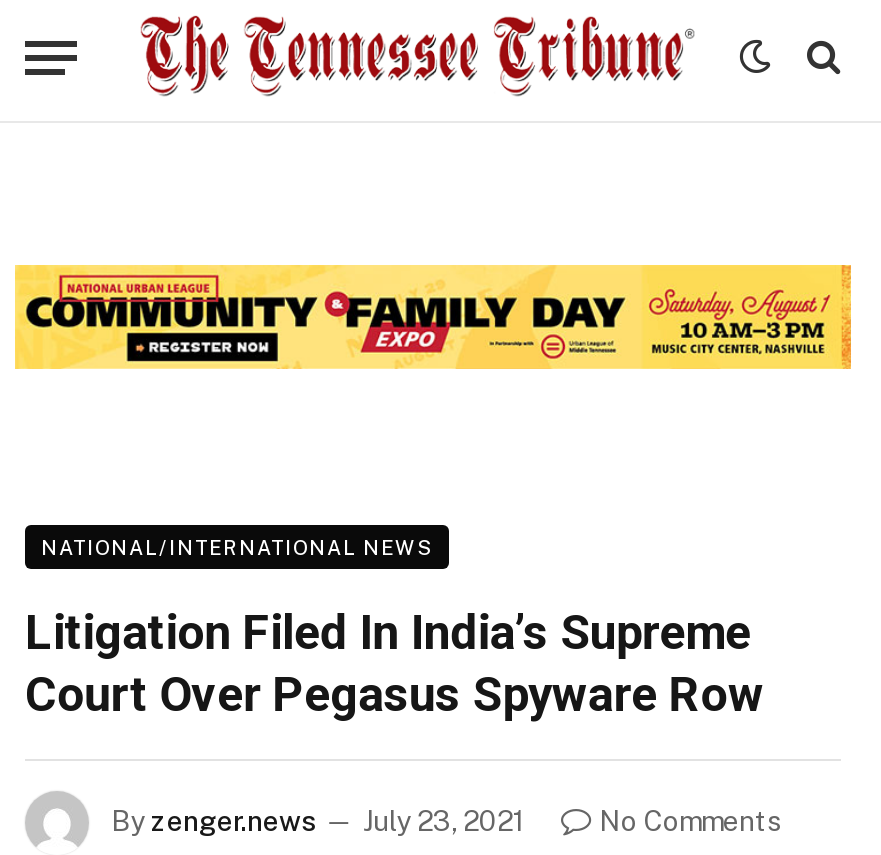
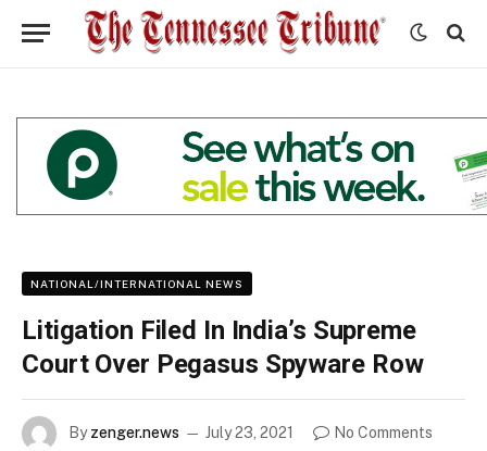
[13,241,875,393] [image] -> [15,116,484,216] [image]

